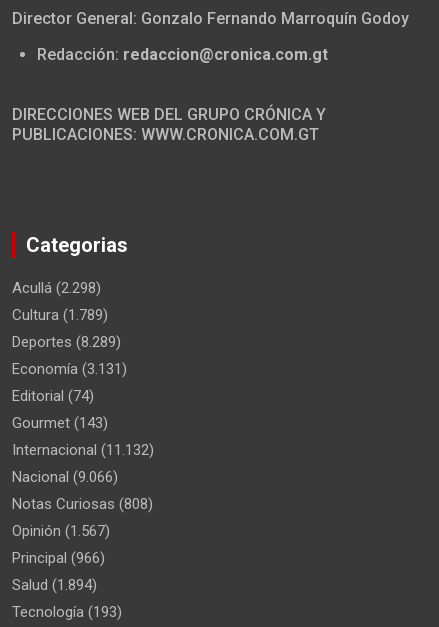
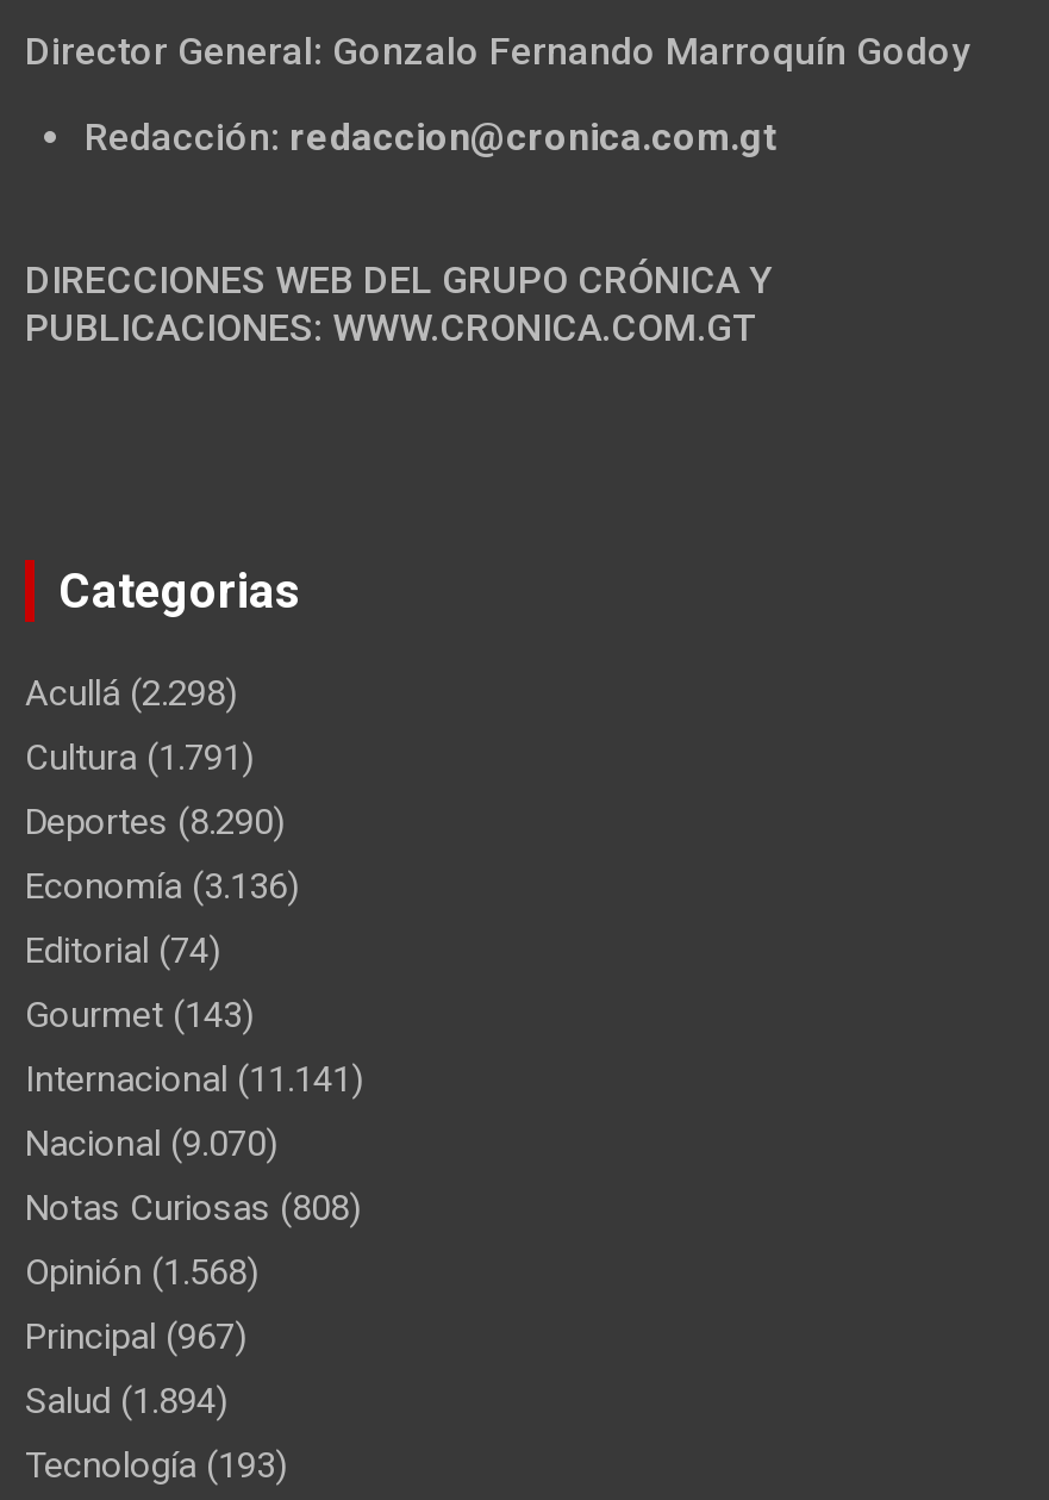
[12,306,108,324] Cultura (1.789) -> [25,737,254,780] Cultura (1.791)
[12,333,121,351] Deportes (8.289) -> [25,801,285,844] Deportes (8.290)
[12,360,127,378] Economía (3.131) -> [25,866,299,909] Economía (3.136)
[12,441,154,459] Internacional (11.132) -> [25,1059,363,1102] Internacional (11.141)
[12,468,118,486] Nacional (9.066) -> [25,1123,277,1166] Nacional (9.070)
[12,522,110,540] Opinión (1.567) -> [25,1252,258,1295] Opinión (1.568)
[12,549,105,567] Principal (966) -> [25,1316,246,1359] Principal (967)

